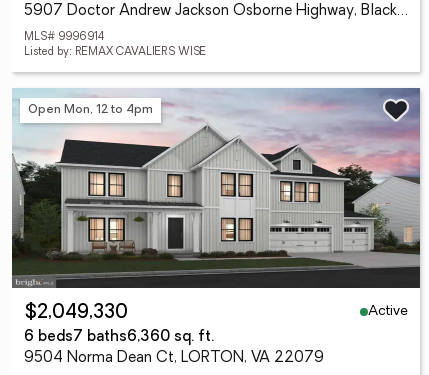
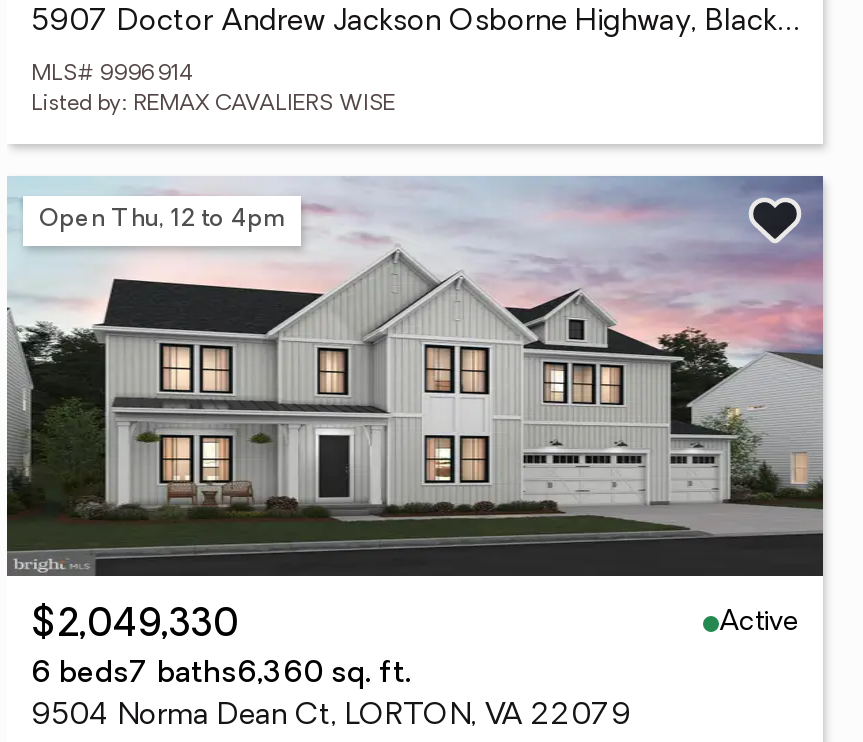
[28,103,153,115] Open Mon, 12 to 4pm -> [39,207,285,231] Open Thu, 12 to 4pm

